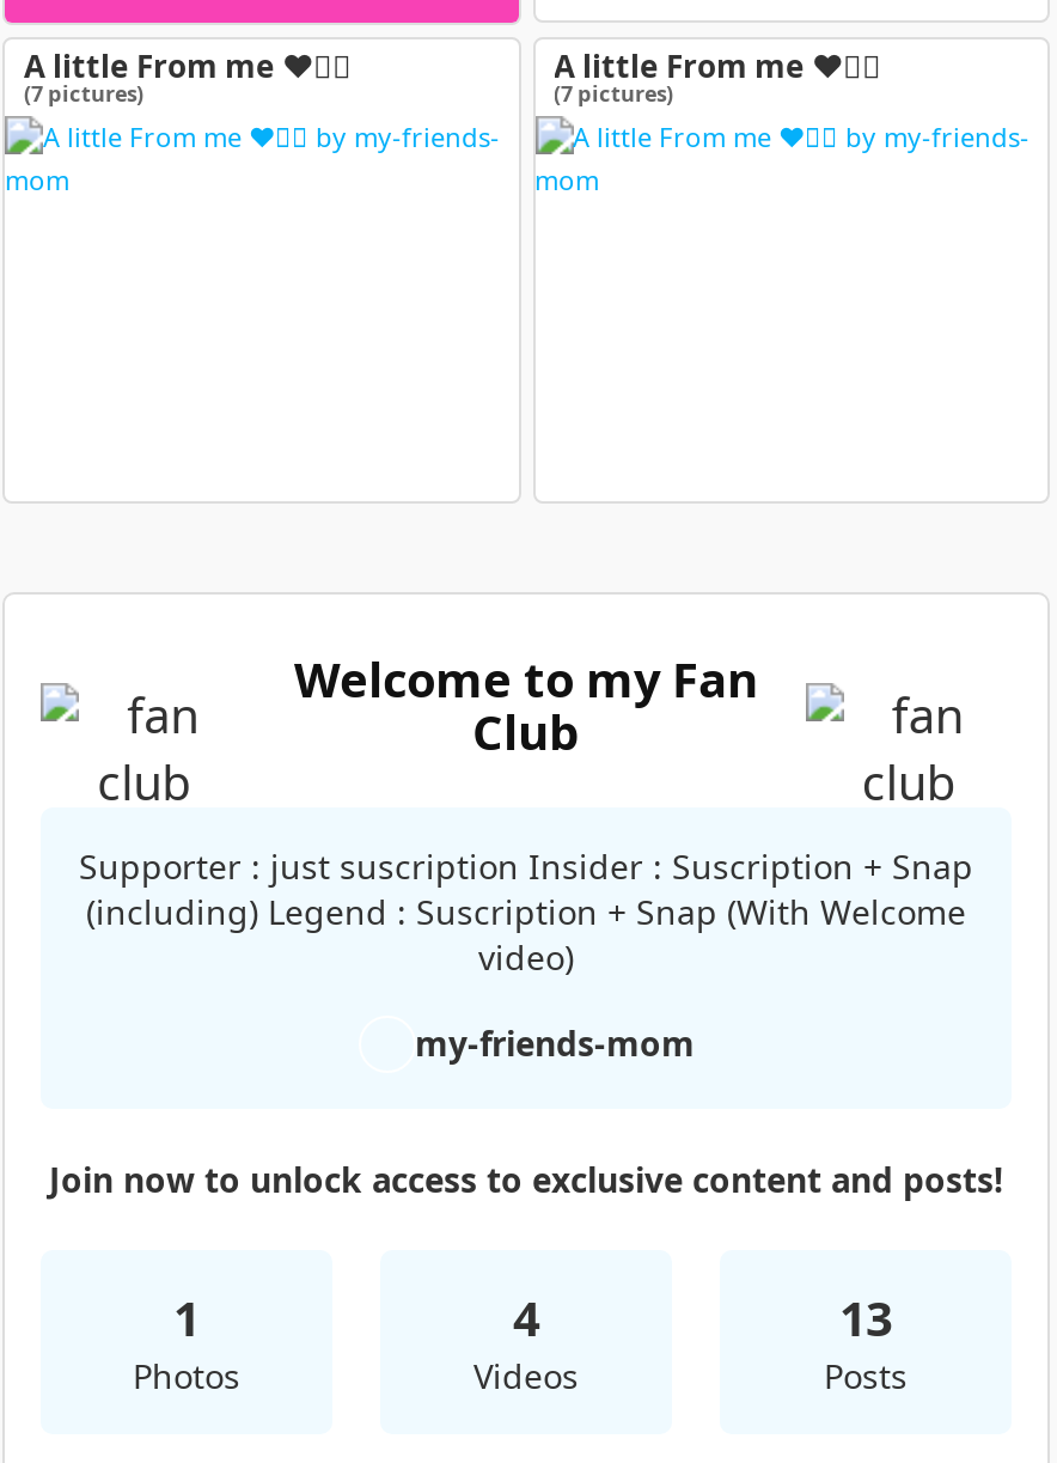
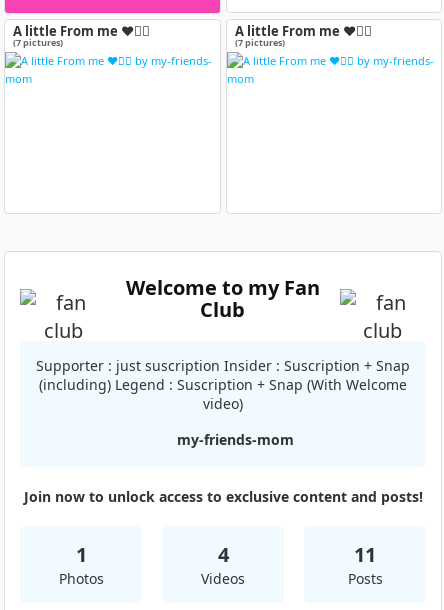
[839,1285,892,1350] 13 -> [354,541,376,568] 11

